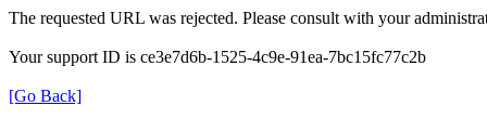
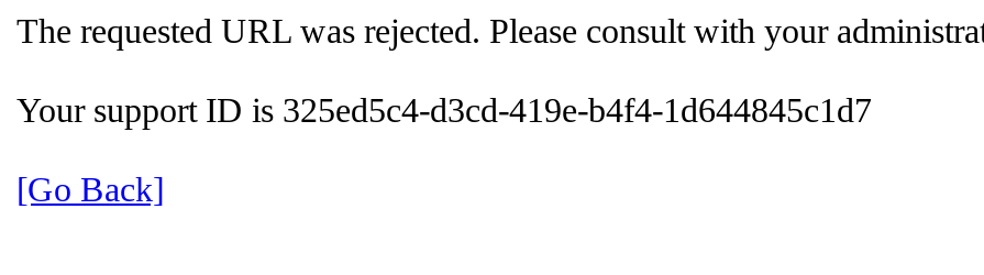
[9,48,426,66] Your support ID is ce3e7d6b-1525-4c9e-91ea-7bc15fc77c2b -> [16,91,872,129] Your support ID is 325ed5c4-d3cd-419e-b4f4-1d644845c1d7

